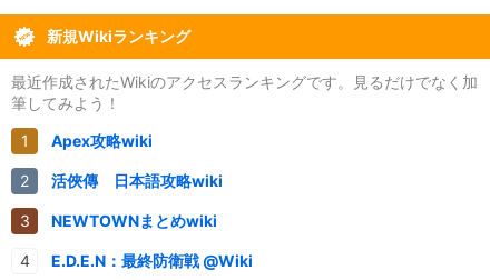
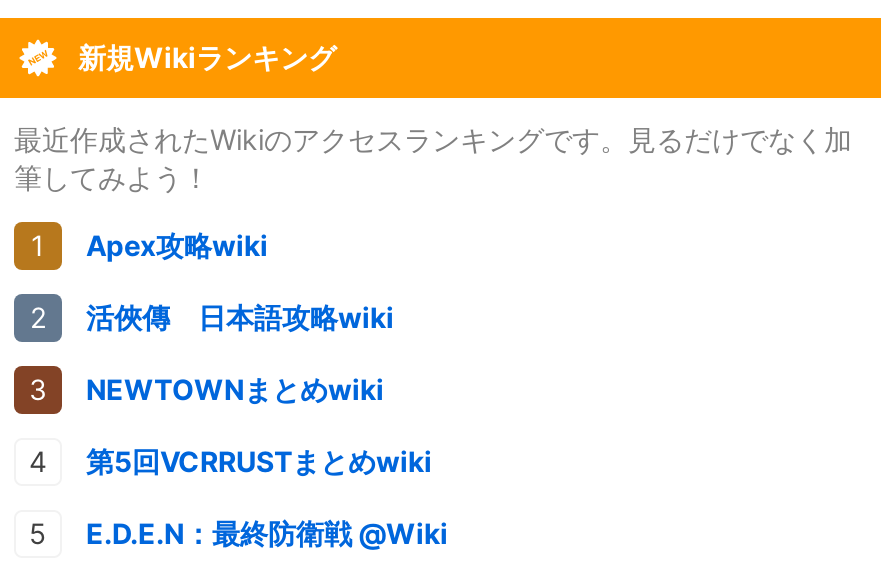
none -> [86,443,432,477] 第5回VCRRUSTまとめwiki

